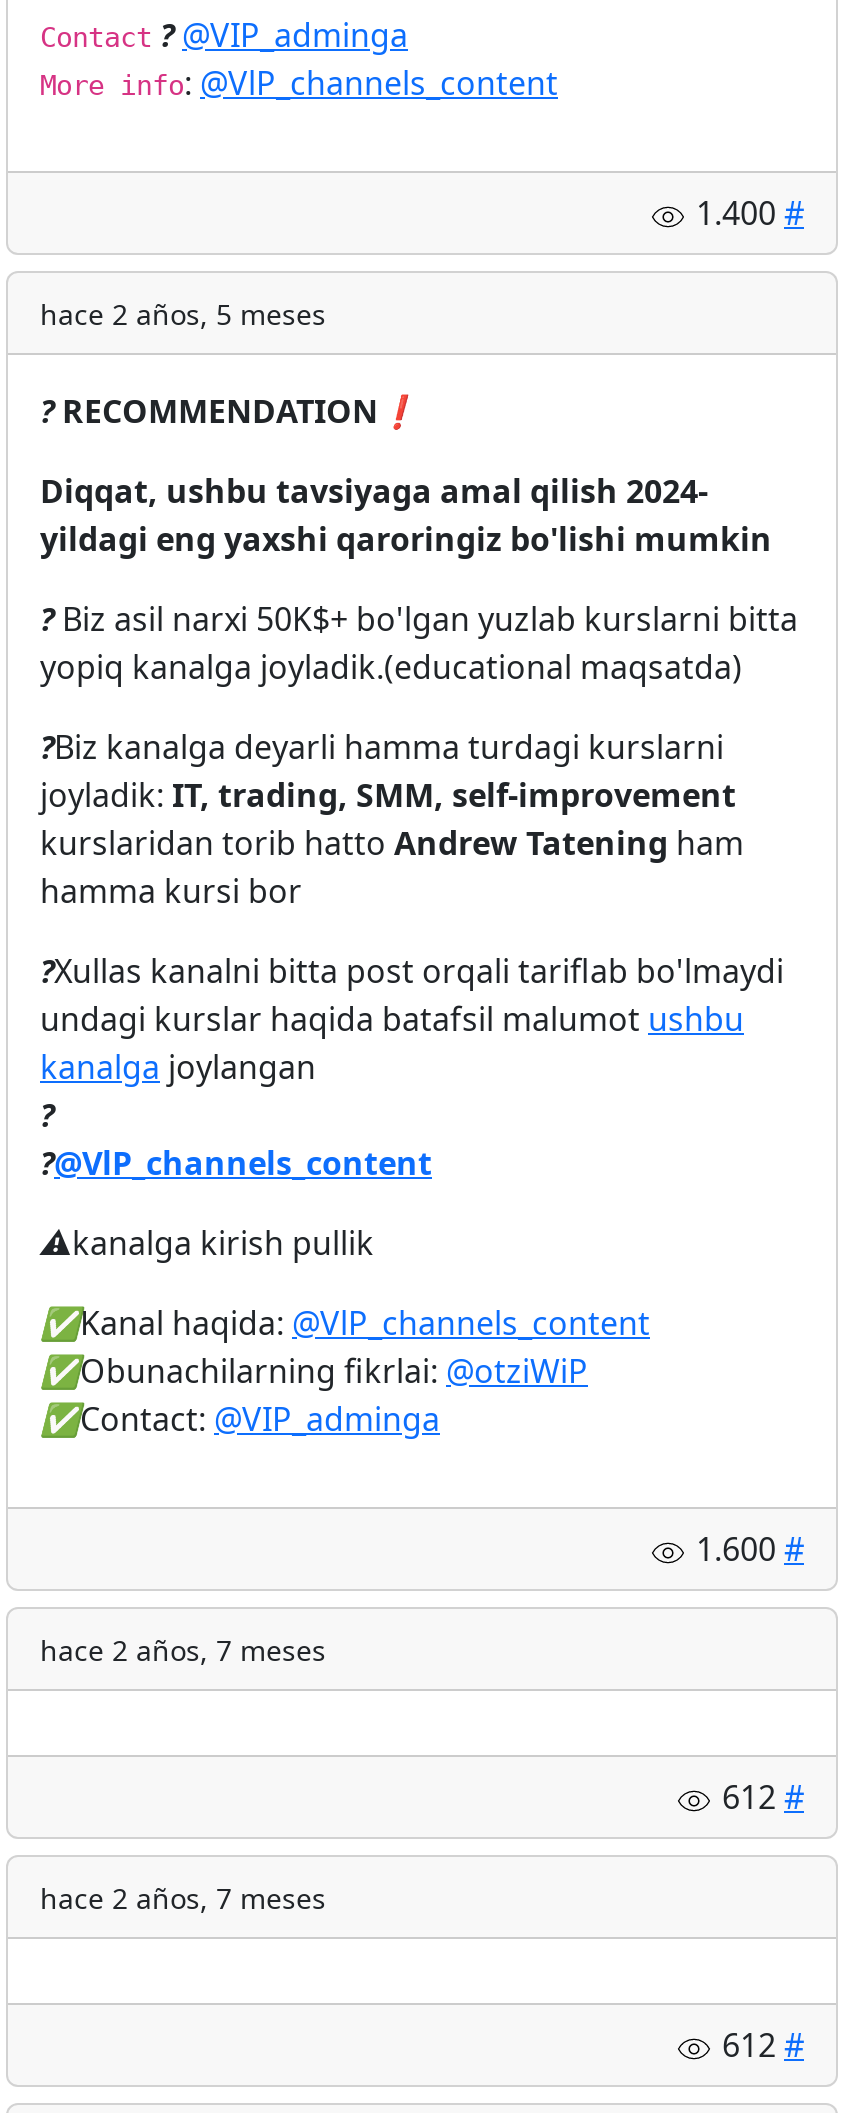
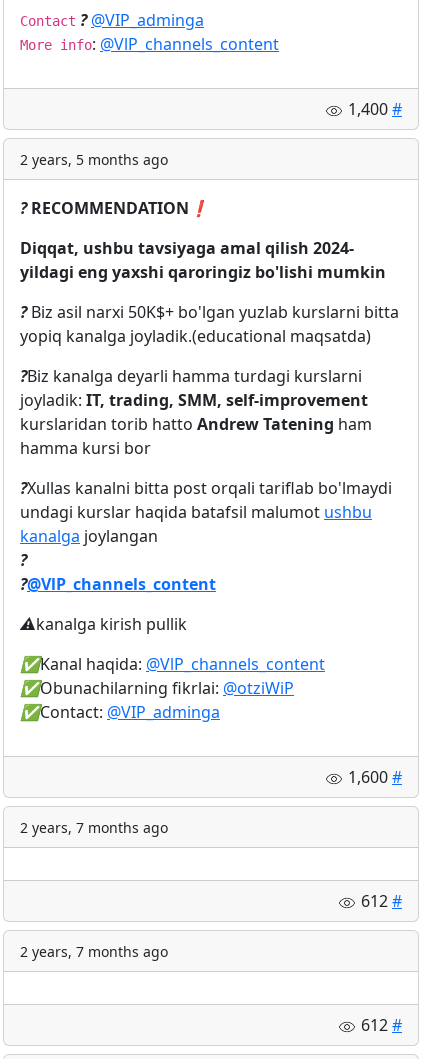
[688,192,804,236] 1.400 # -> [344,98,402,120] 1,400 #
[40,296,326,334] hace 2 años, 5 meses -> [20,150,168,169] 2 years, 5 months ago
[688,1528,804,1572] 1.600 # -> [344,766,402,788] 1,600 #
[40,1632,326,1670] hace 2 años, 7 meses -> [20,818,168,837] 2 years, 7 months ago
[40,1880,326,1918] hace 2 años, 7 meses -> [20,942,168,961] 2 years, 7 months ago

